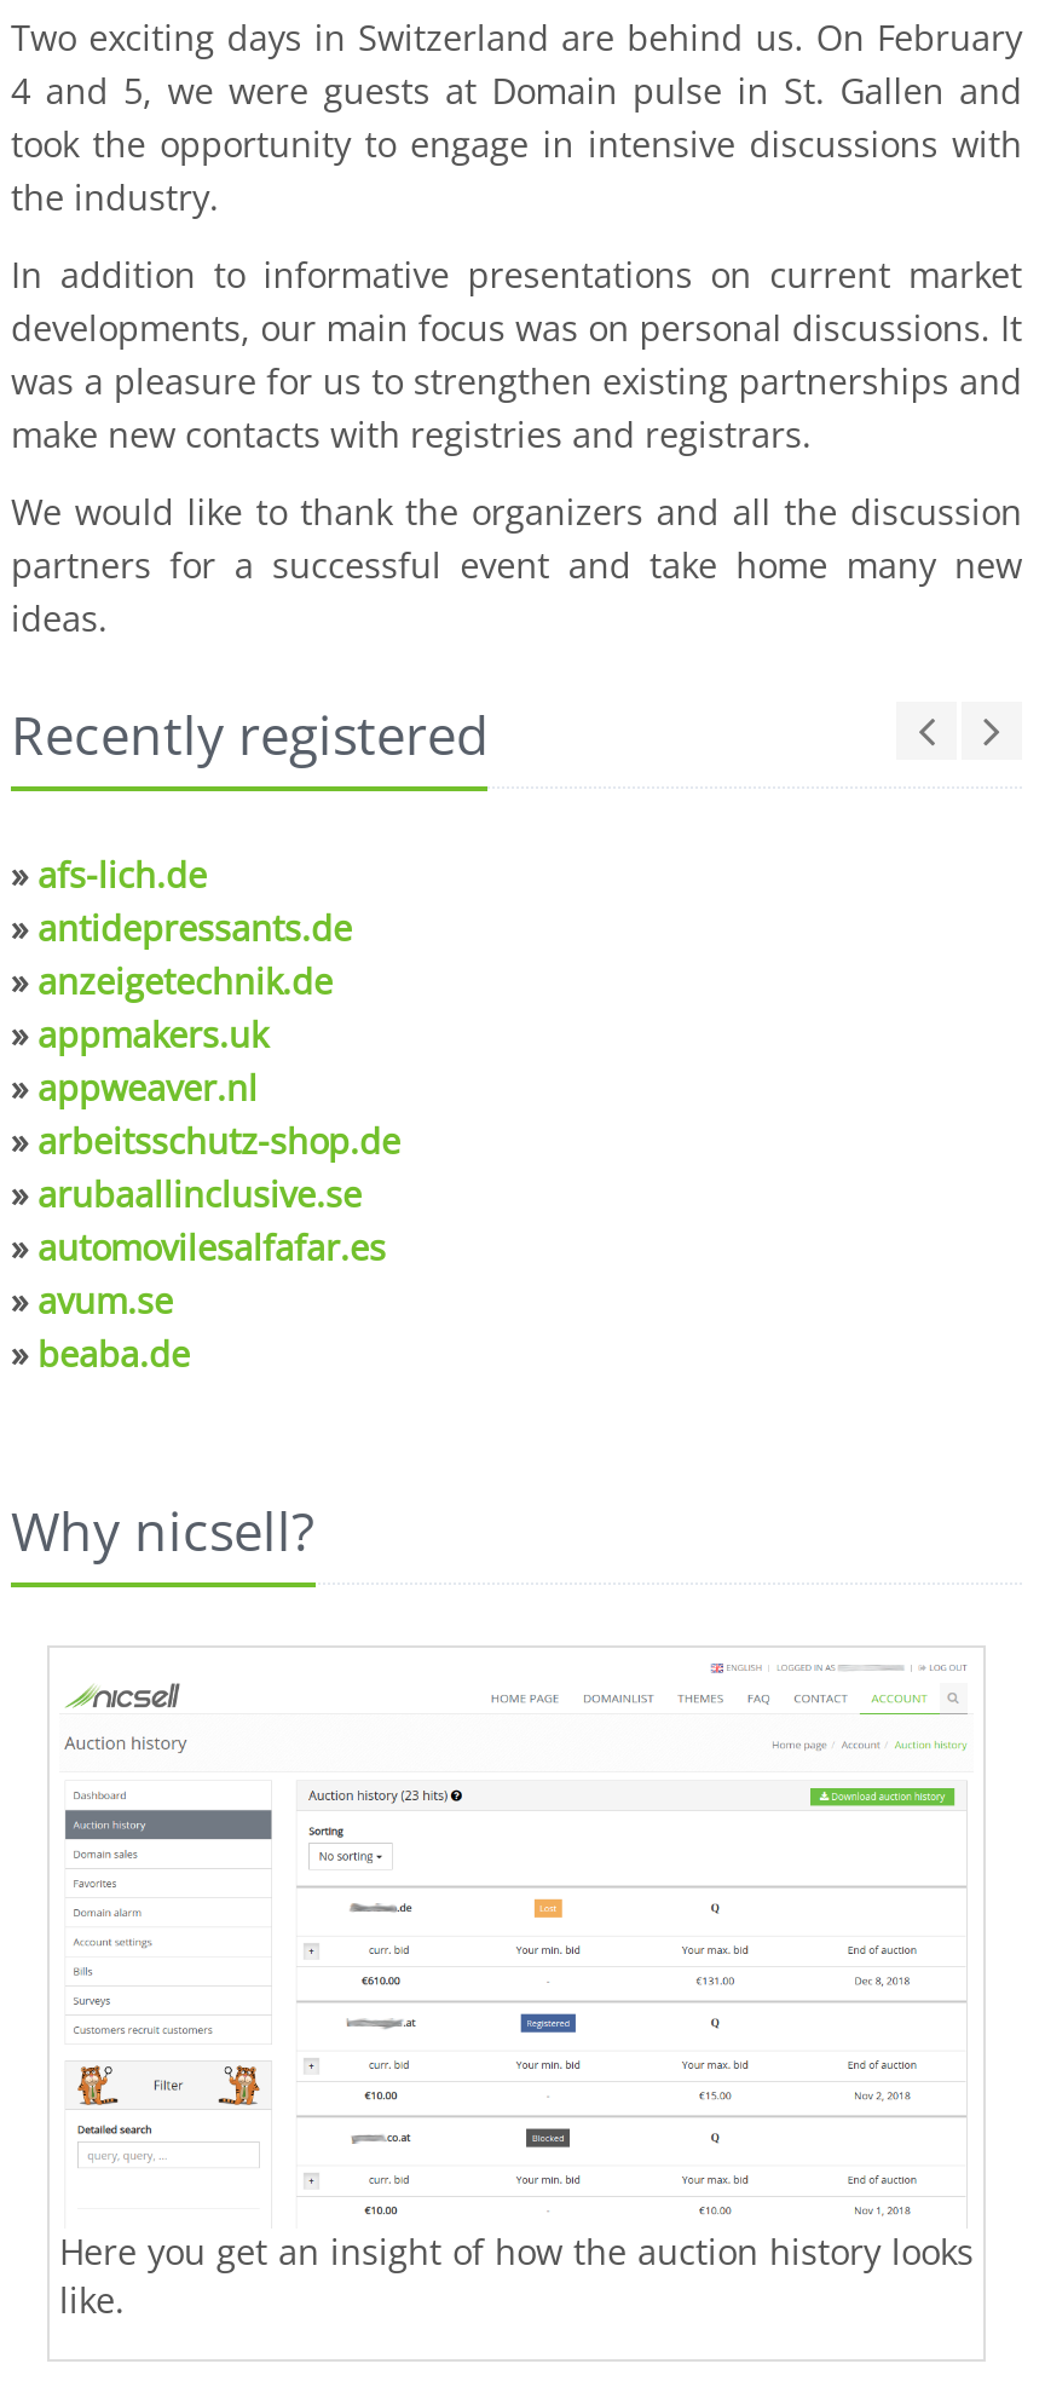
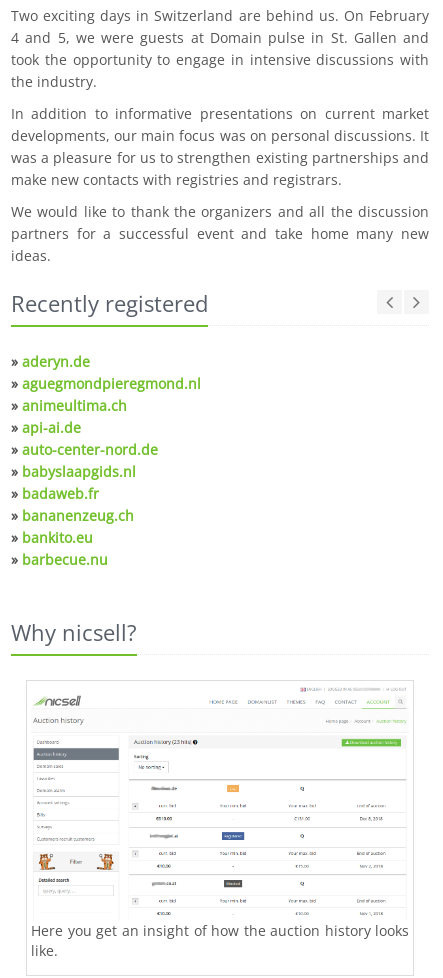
[11,852,400,1377] » afs-lich.de | » antidepressants.de | » anzeigetechnik.de | » appmakers.uk | » appweaver.nl | » arbeitsschutz-shop.de | » arubaallinclusive.se | » automovilesalfafar.es | » avum.se | » beaba.de -> [11,352,201,569] » aderyn.de | » aguegmondpieregmond.nl | » animeultima.ch | » api-ai.de | » auto-center-nord.de | » babyslaapgids.nl | » badaweb.fr | » bananenzeug.ch | » bankito.eu | » barbecue.nu

